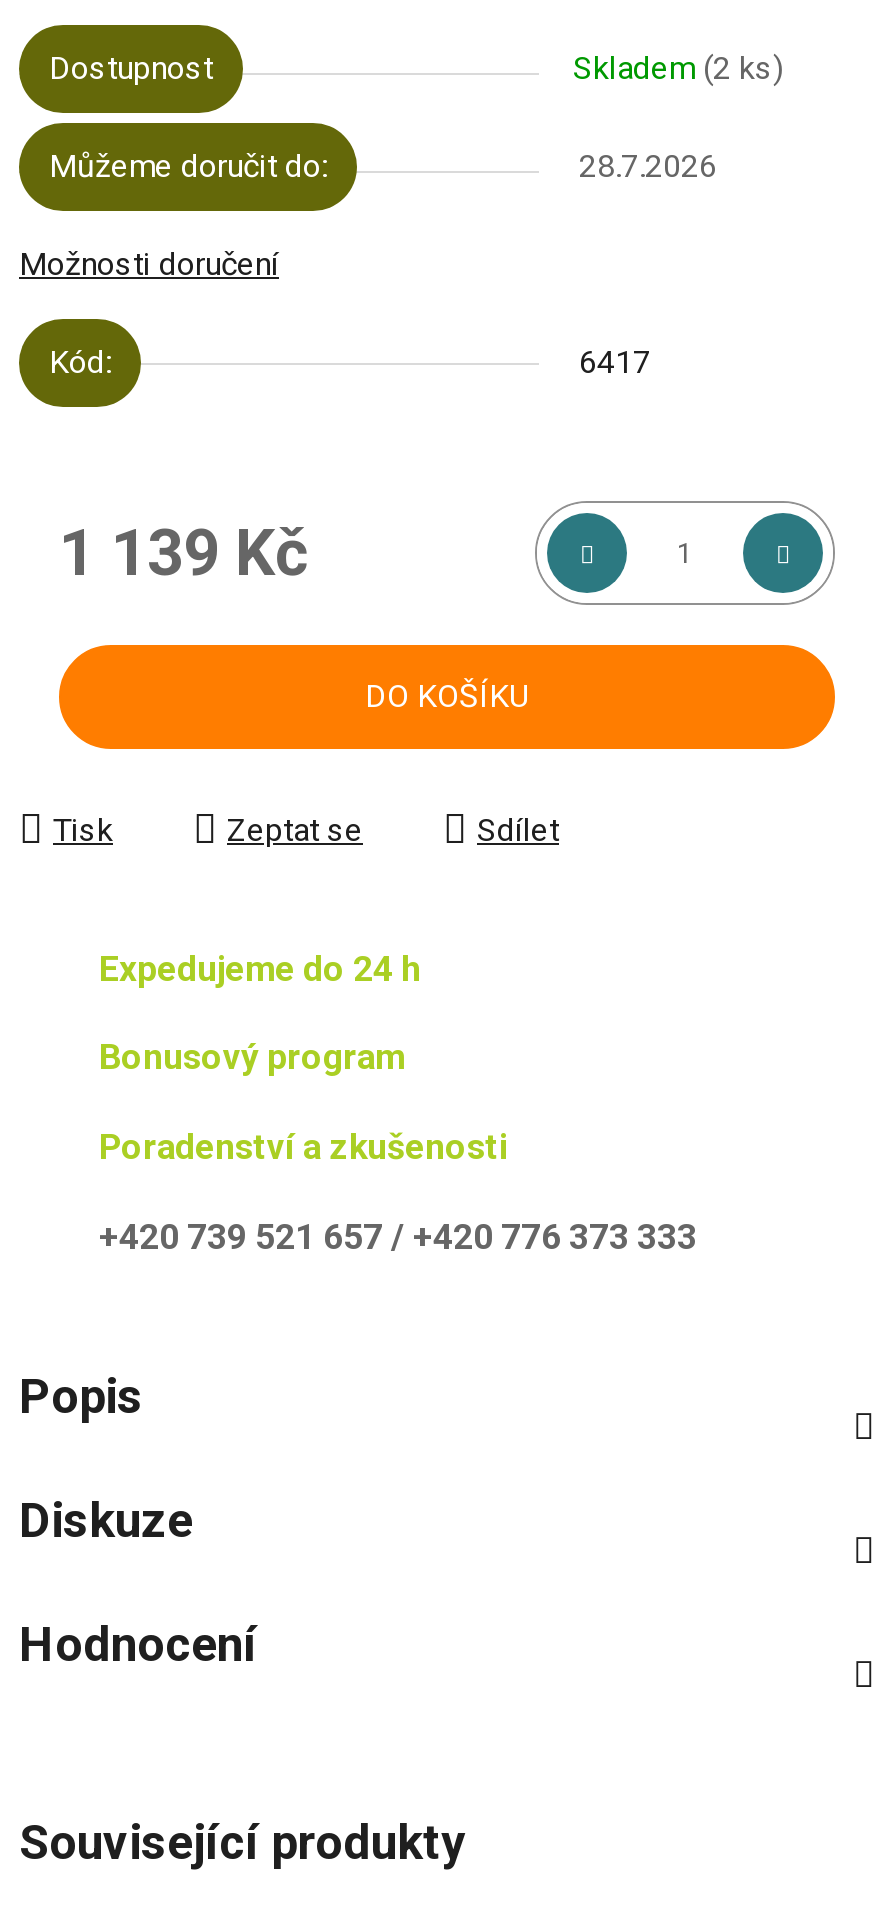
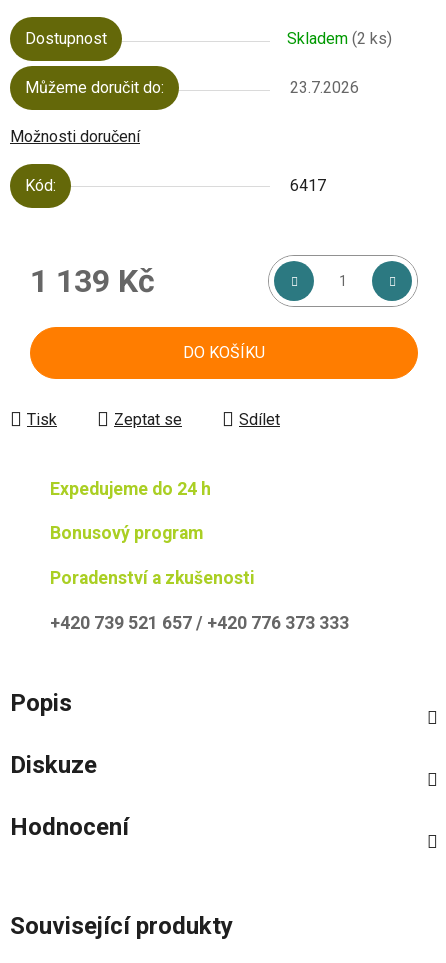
[579,146,717,184] 28.7.2026 -> [290,78,359,97] 23.7.2026

